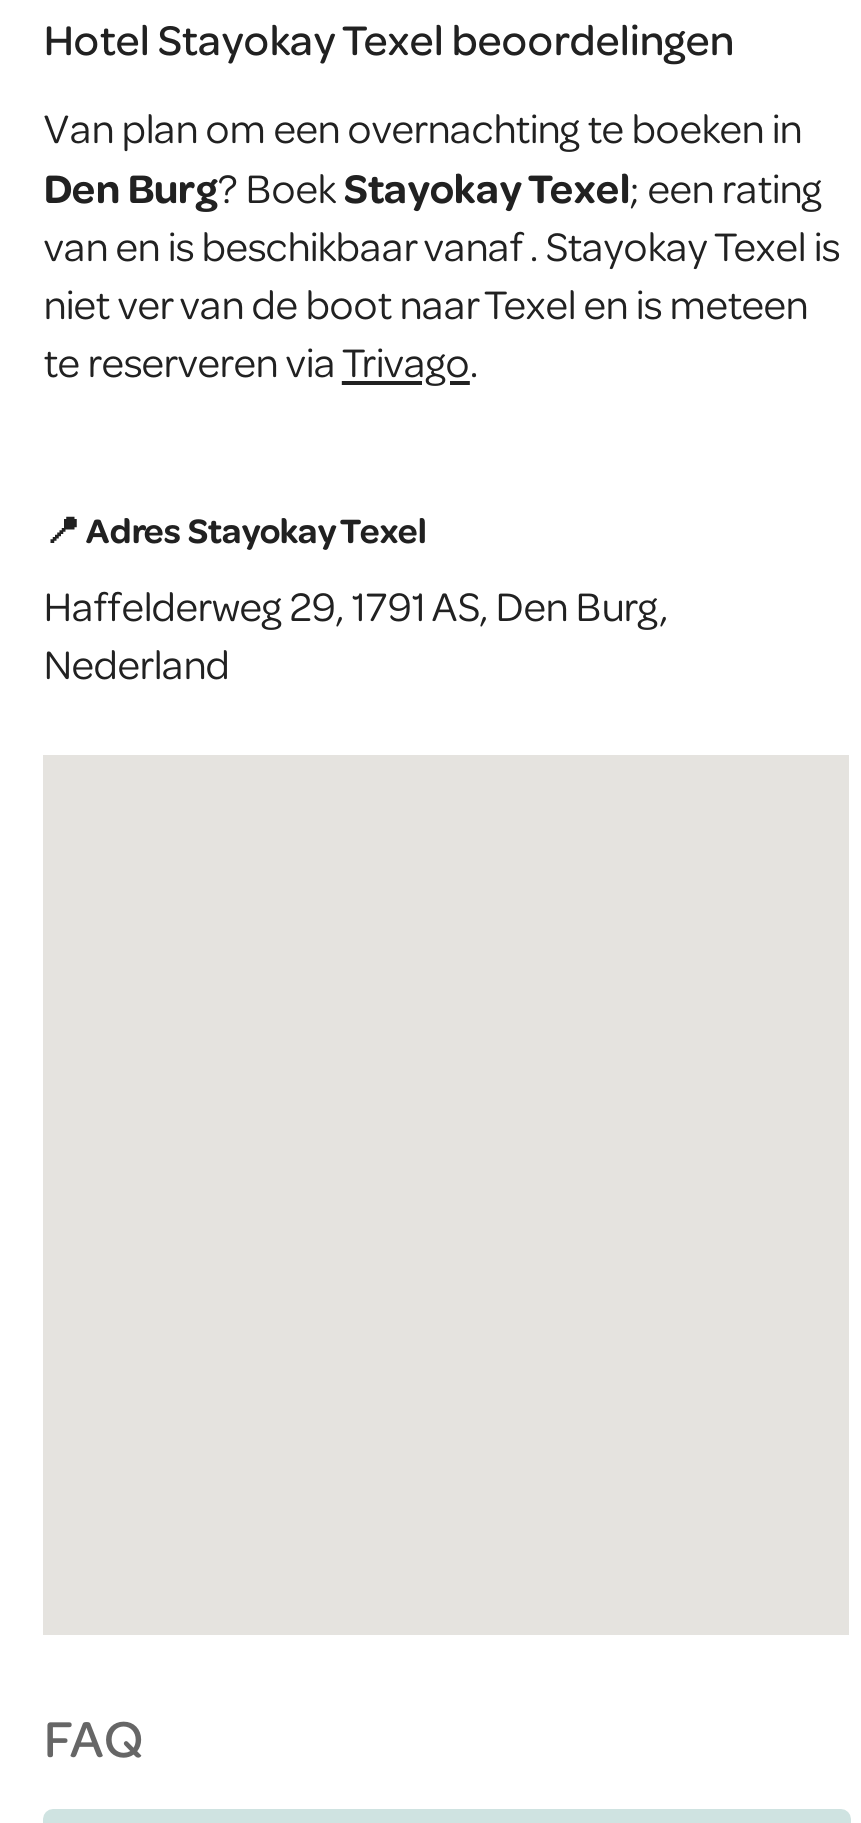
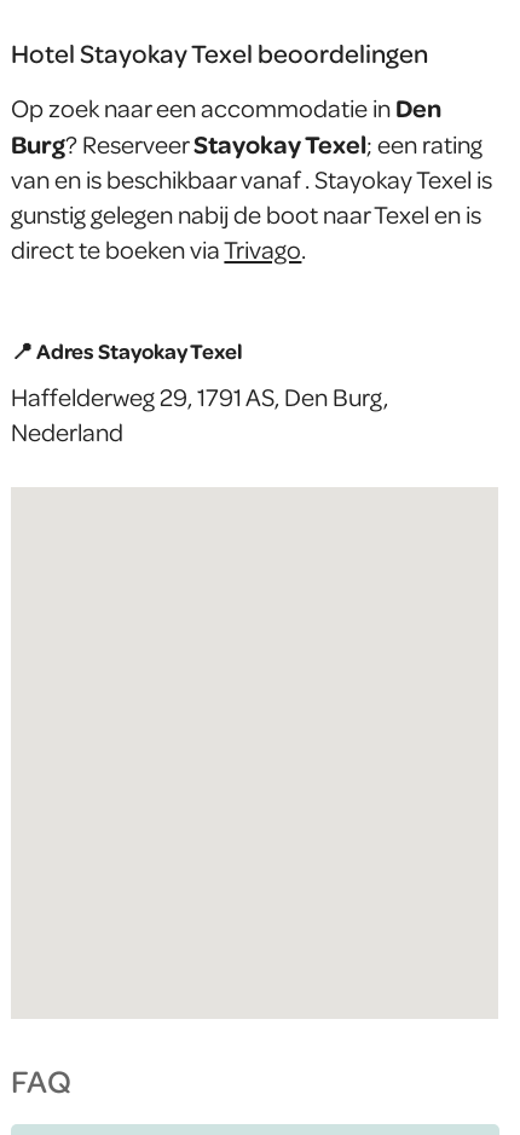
[44,102,822,214] Van plan om een overnachting te boeken in | Den Burg? Boek Stayokay Texel; een rating -> [11,91,483,160] Op zoek naar een accommodatie in Den | Burg? ReserveerStayokay Texel; een rating
[44,278,808,388] niet ver van de boot naar Texel en is meteen | te reserveren via Trivago. -> [11,199,482,265] gunstig gelegen nabij de boot naar Texel en is | direct te boeken via Trivago.

